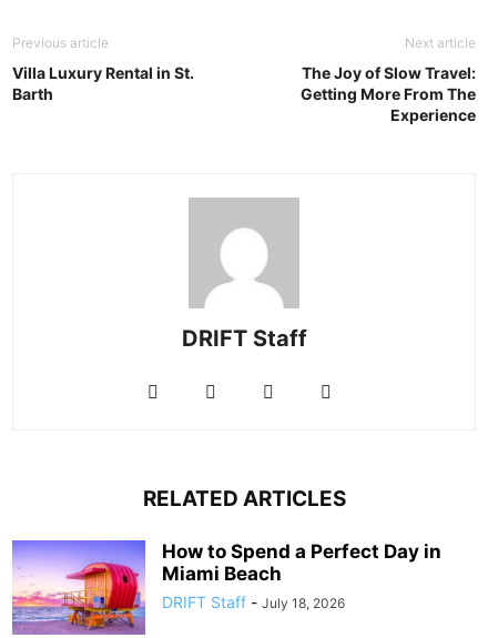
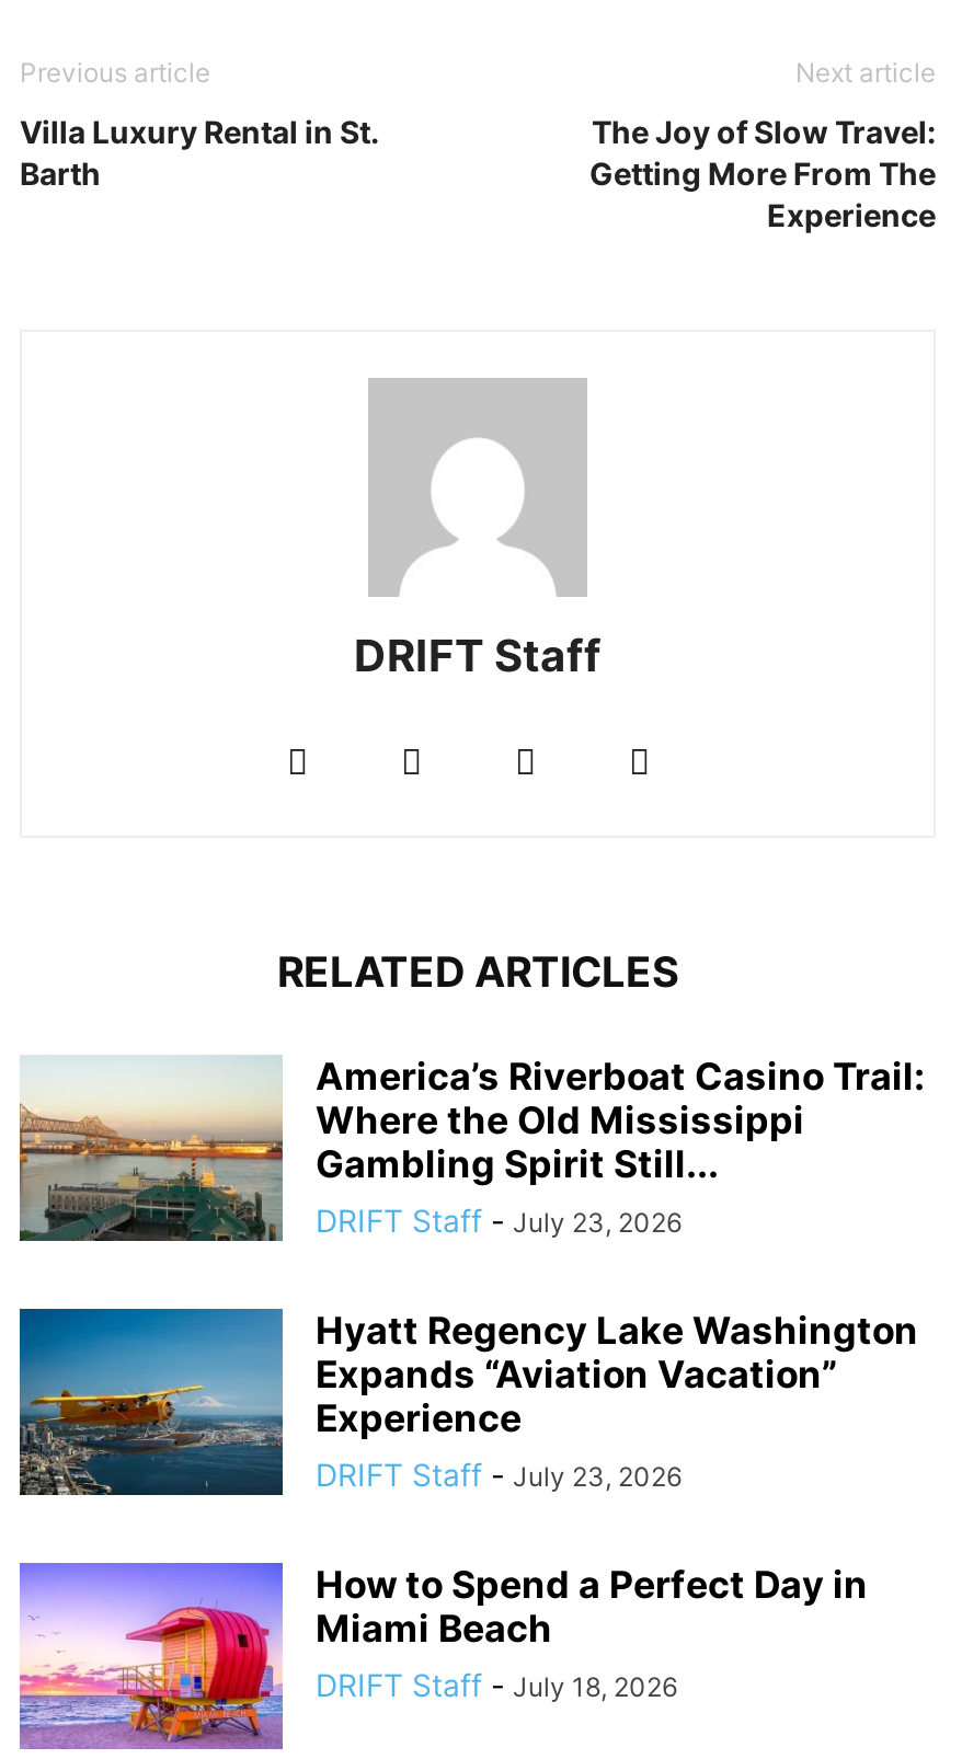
none -> [18,1055,925,1493] [image] | America’s Riverboat Casino Trail: | Where the Old Mississippi | Gambling Spirit Still... | DRIFT Staff - July 23, 2026 | Hyatt Regency Lake Washington | Expands “Aviation Vacation” | Experience | DRIFT Staff - July 23, 2026
none -> [18,1306,285,1498] [image]

